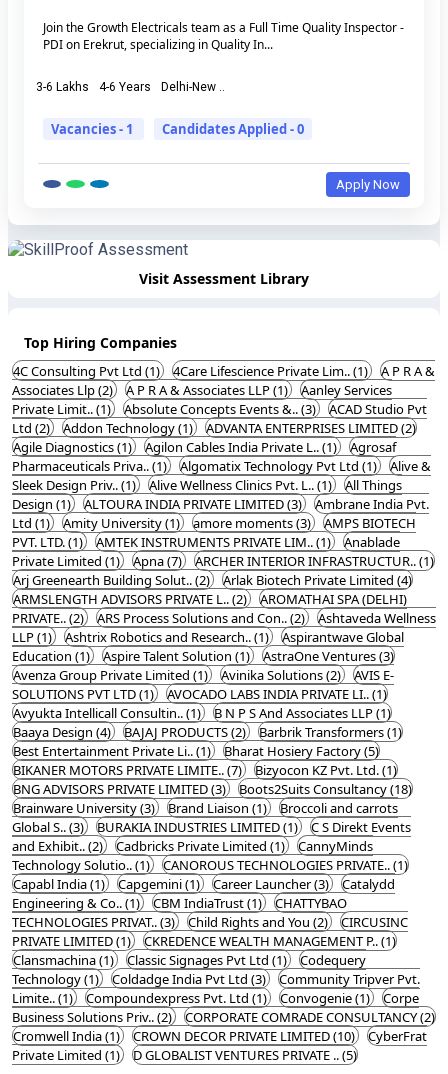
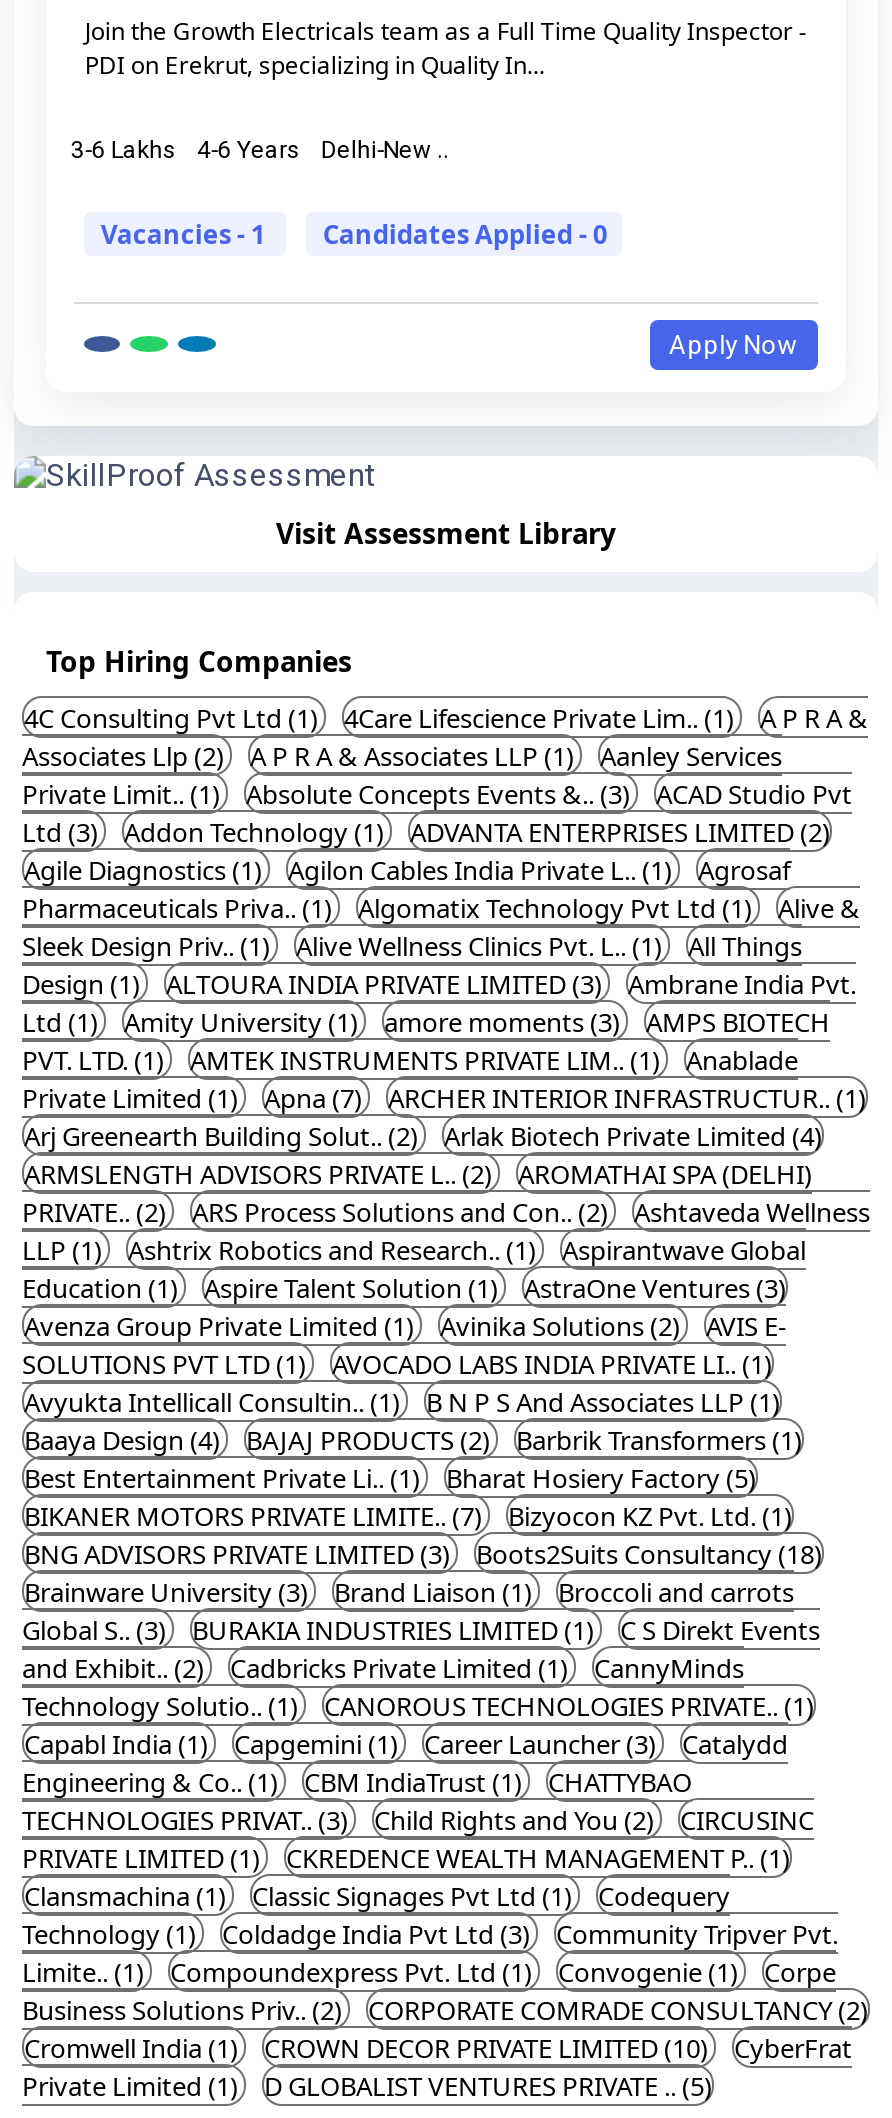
[12,419,416,437] Ltd (2) Addon Technology (1) ADVANTA ENTERPRISES LIMITED (2) -> [22,813,830,849] Ltd (3) Addon Technology (1) ADVANTA ENTERPRISES LIMITED (2)

